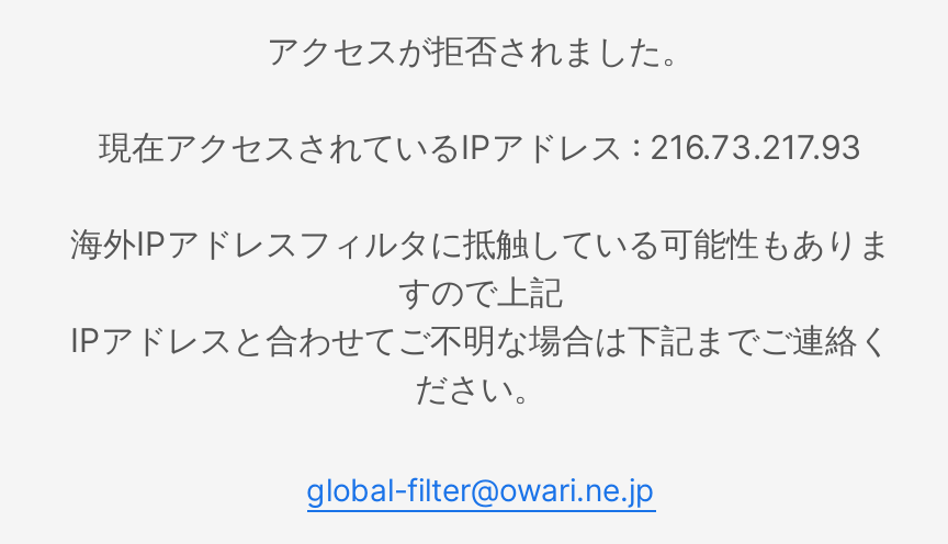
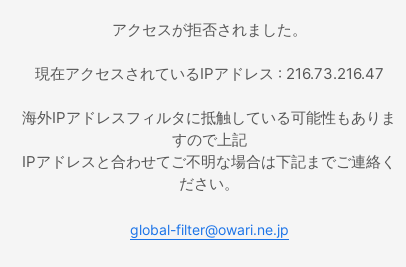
[99,126,862,168] 現在アクセスされているIPアドレス : 216.73.217.93 -> [34,64,383,83] 現在アクセスされているIPアドレス : 216.73.216.47

